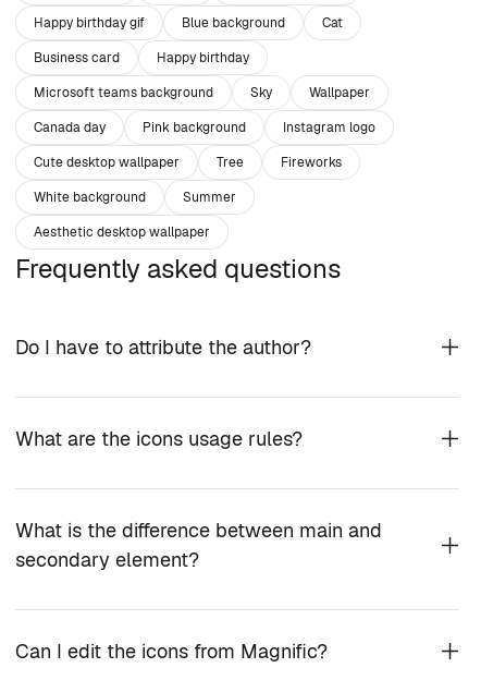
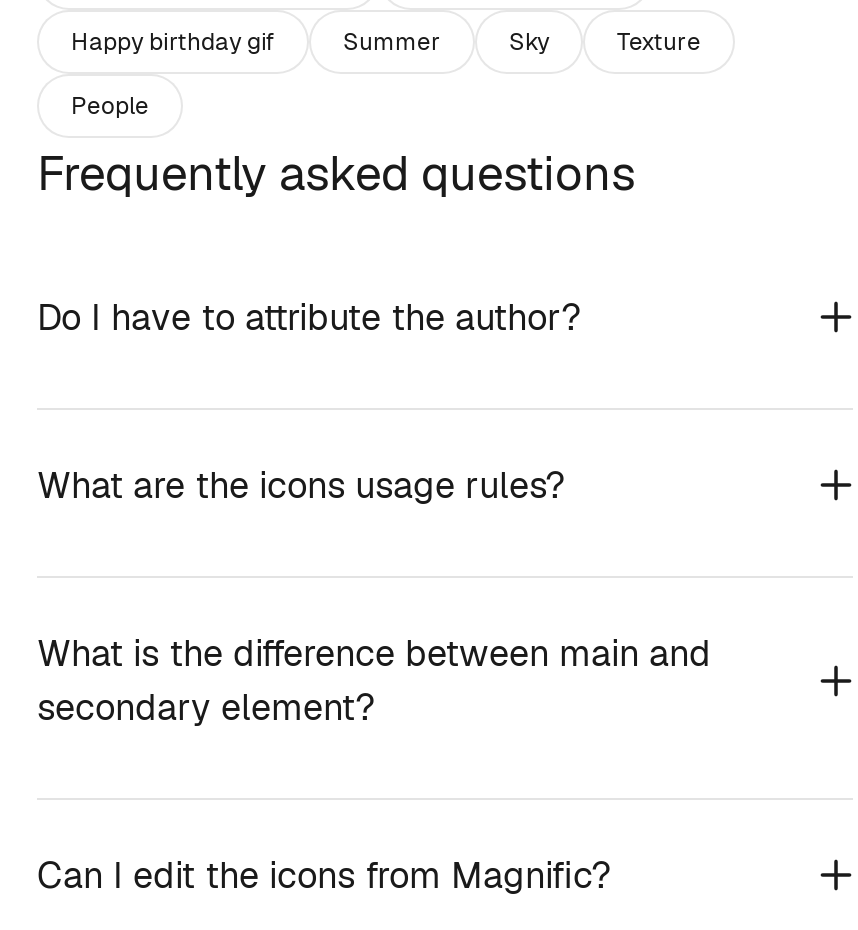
[34,14,343,101] Blue background | Cat | Business card | Happy birthday | Microsoft teams background -> [343,25,441,57] Summer
[34,83,375,240] Wallpaper | Canada day | Pink background | Instagram logo | Cute desktop wallpaper | Tree | Fireworks | White background | Summer | Aesthetic desktop wallpaper -> [71,25,701,121] Texture | People

